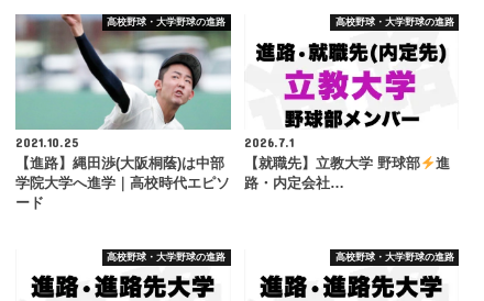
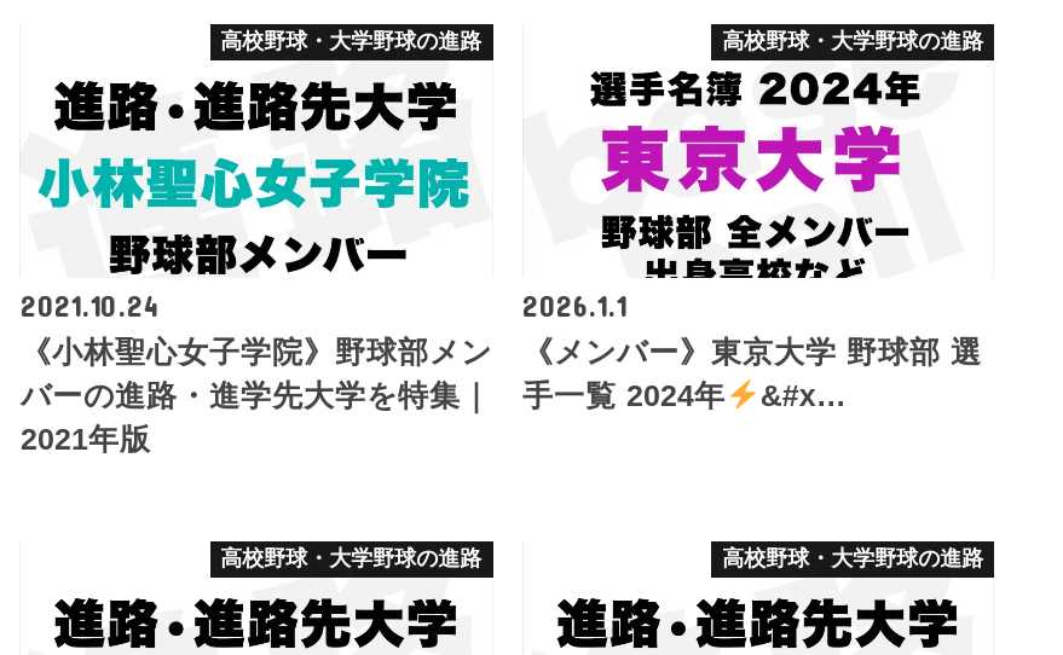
[14,13,232,211] [image] | 2021.10.25 | 【進路】縄田渉(大阪桐蔭)は中部 | 学院大学へ進学｜高校時代エピソ | ード -> [19,24,493,457] [image] | 2021.10.24 | 《小林聖心女子学院》野球部メン | バーの進路・進学先大学を特集｜ | 2021年版
[244,36,450,191] [image] | 2026.7.1 | 【就職先】立教大学 野球部 | 進 | 路・内定会社… -> [522,68,982,413] [image] | 2026.1.1 | 《メンバー》東京大学 野球部 選 | 手一覧 2024年 | &#x…

